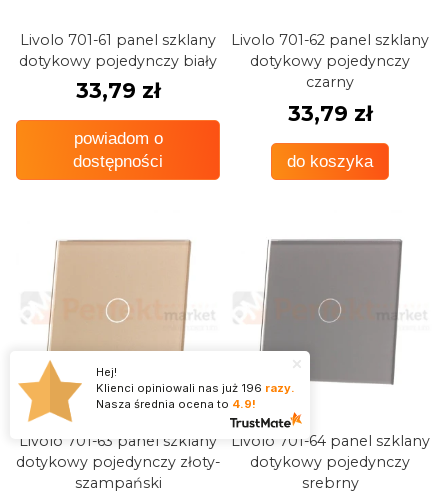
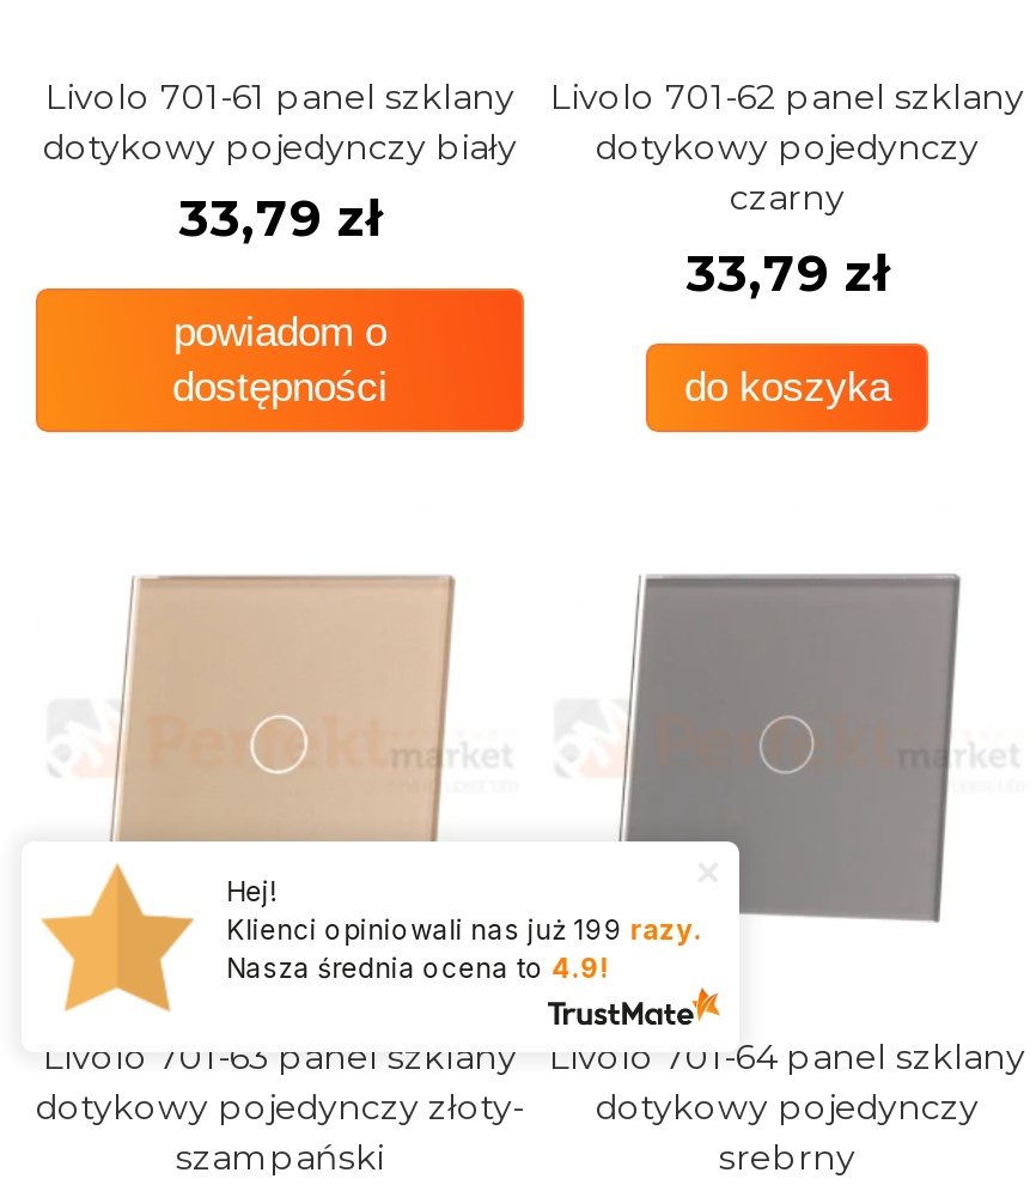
[96,381,295,395] Klienci opiniowali nas już 196 razy. -> [226,913,702,946] Klienci opiniowali nas już 199 razy.

